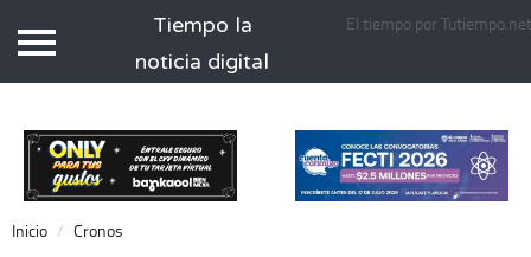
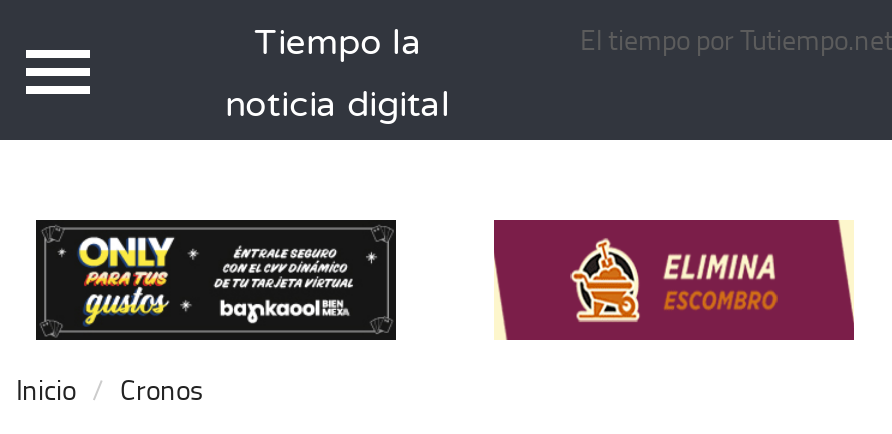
[294,129,510,203] [image] -> [492,218,854,342] [image]

